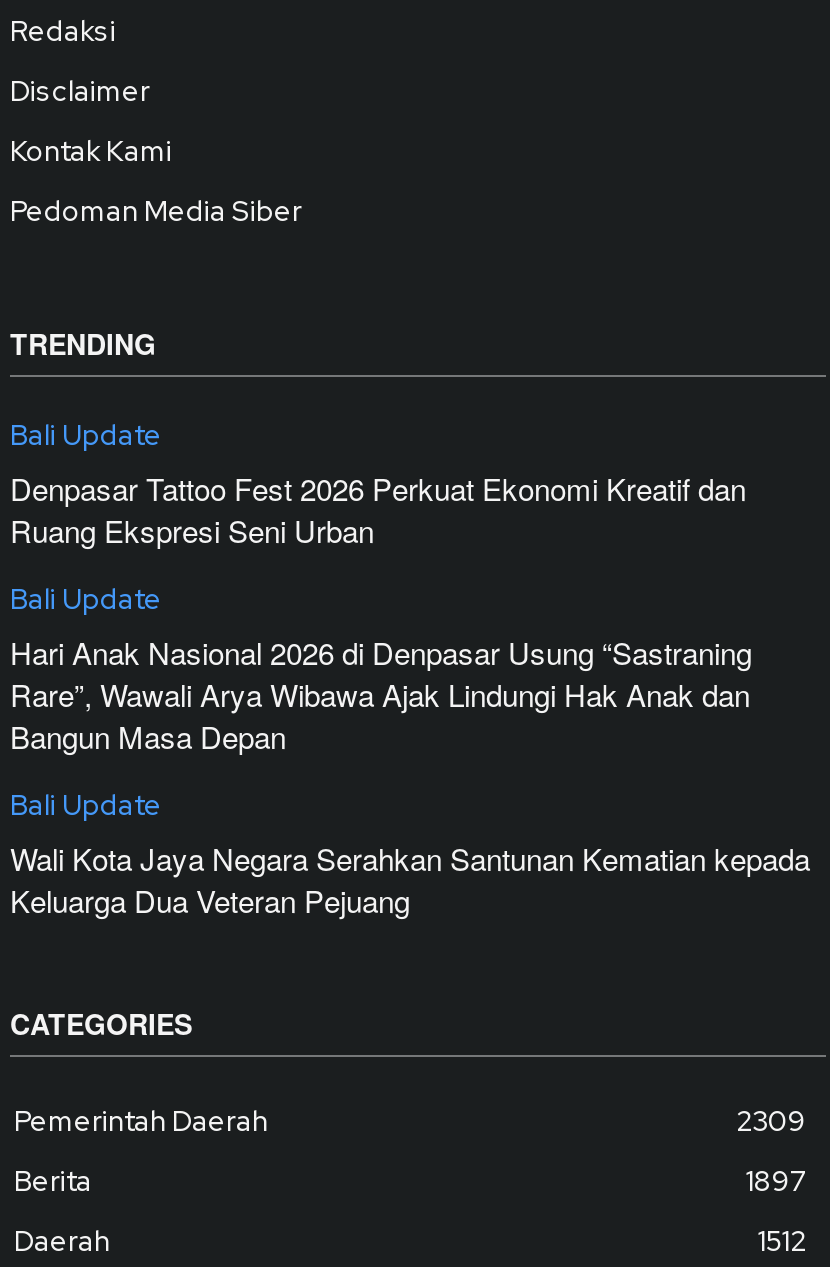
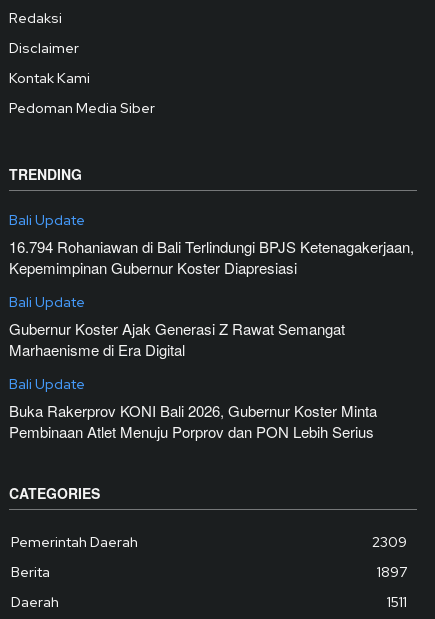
[10,466,746,550] Denpasar Tattoo Fest 2026 Perkuat Ekonomi Kreatif dan | Ruang Ekspresi Seni Urban -> [9,235,414,277] 16.794 Rohaniawan di Bali Terlindungi BPJS Ketenagakerjaan, | Kepemimpinan Gubernur Koster Diapresiasi
[10,630,752,756] Hari Anak Nasional 2026 di Denpasar Usung “Sastraning | Rare”, Wawali Arya Wibawa Ajak Lindungi Hak Anak dan | Bangun Masa Depan -> [9,317,345,359] Gubernur Koster Ajak Generasi Z Rawat Semangat | Marhaenisme di Era Digital
[10,836,810,920] Wali Kota Jaya Negara Serahkan Santunan Kematian kepada | Keluarga Dua Veteran Pejuang -> [9,399,377,441] Buka Rakerprov KONI Bali 2026, Gubernur Koster Minta | Pembinaan Atlet Menuju Porprov dan PON Lebih Serius
[758,1222,806,1258] 1512 -> [387,592,407,610] 1511

